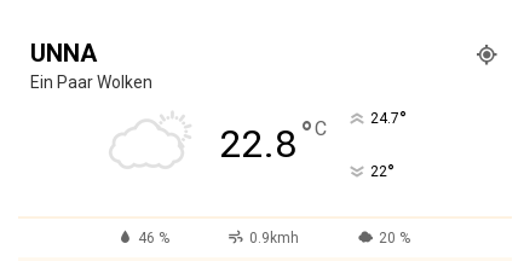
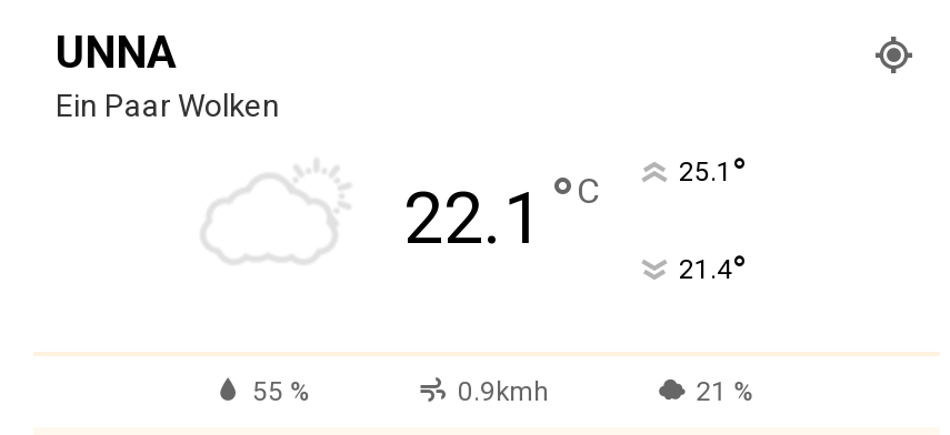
[370,106,406,132] 24.7 ° -> [679,151,746,197] 25.1 °
[220,113,326,167] 22.8 ° C -> [403,164,599,262] 22.1 ° C
[370,159,394,185] 22° -> [679,248,746,295] 21.4°
[137,229,169,246] 46 % -> [252,377,310,408] 55 %
[379,229,410,246] 20 % -> [696,377,754,408] 21 %

